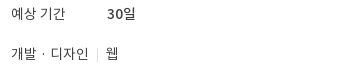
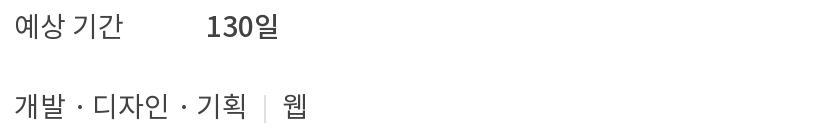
[107,5,136,23] 30일 -> [206,9,280,45] 130일
[11,45,89,63] 개발 · 디자인 -> [14,89,248,125] 개발 · 디자인 · 기획

